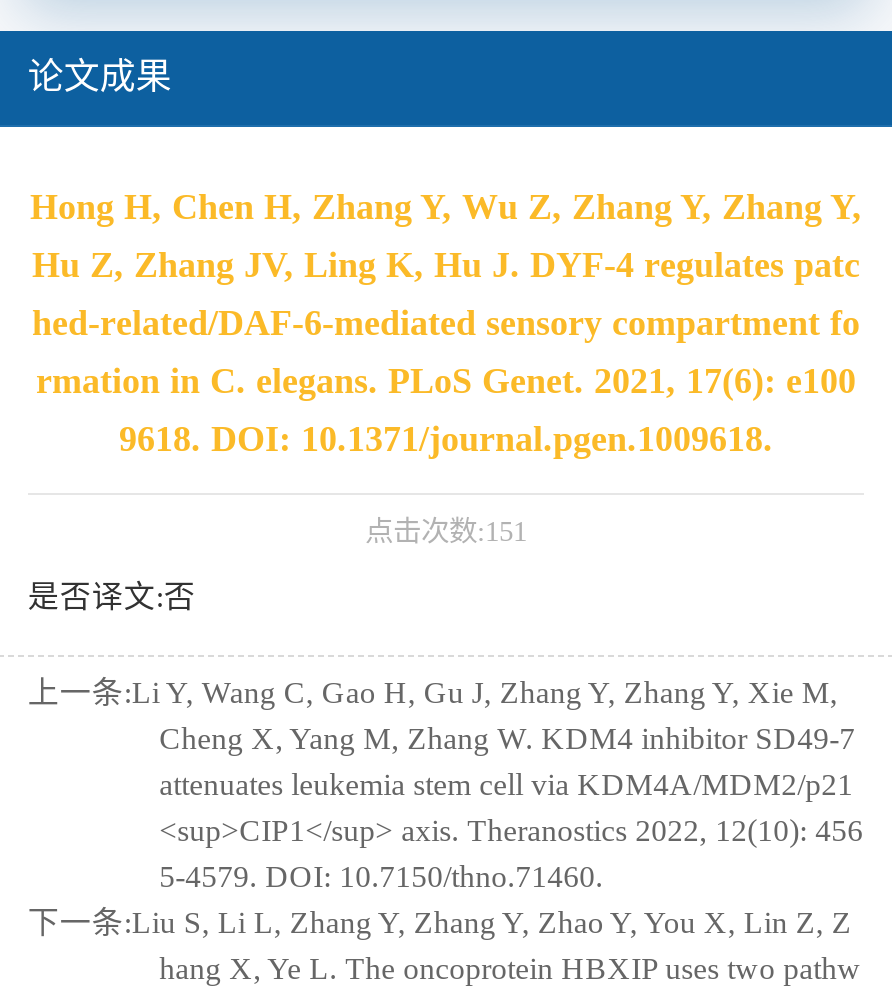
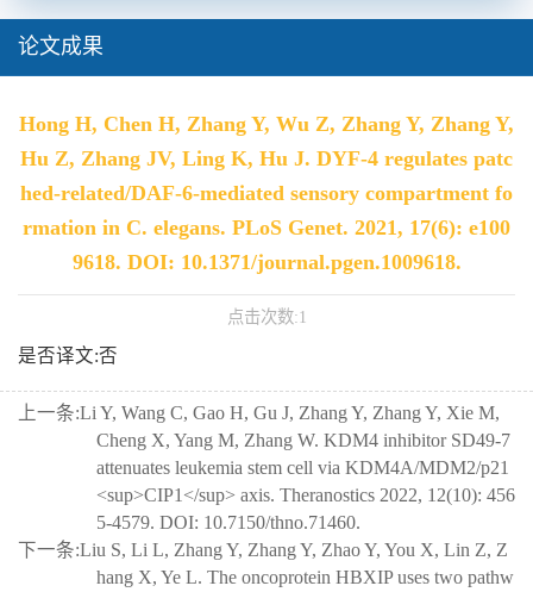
[365,516,527,548] 点击次数:151 -> [227,308,306,327] 点击次数:1

